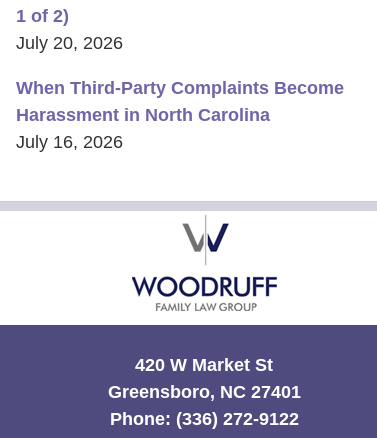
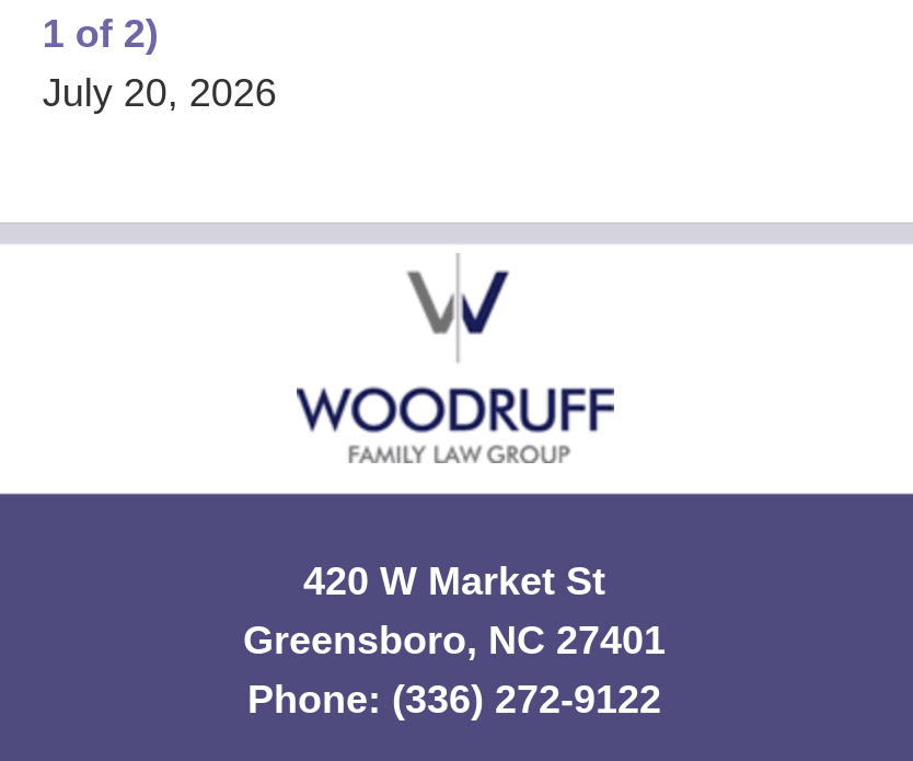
[16,78,344,152] When Third-Party Complaints Become | Harassment in North Carolina | July 16, 2026 -> none

